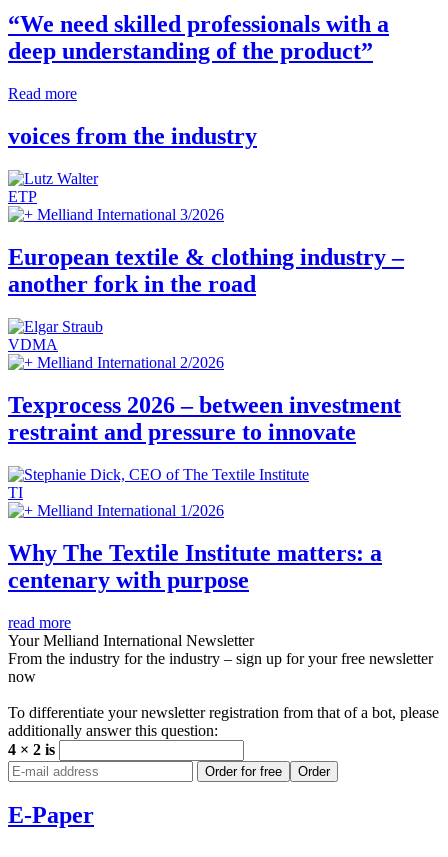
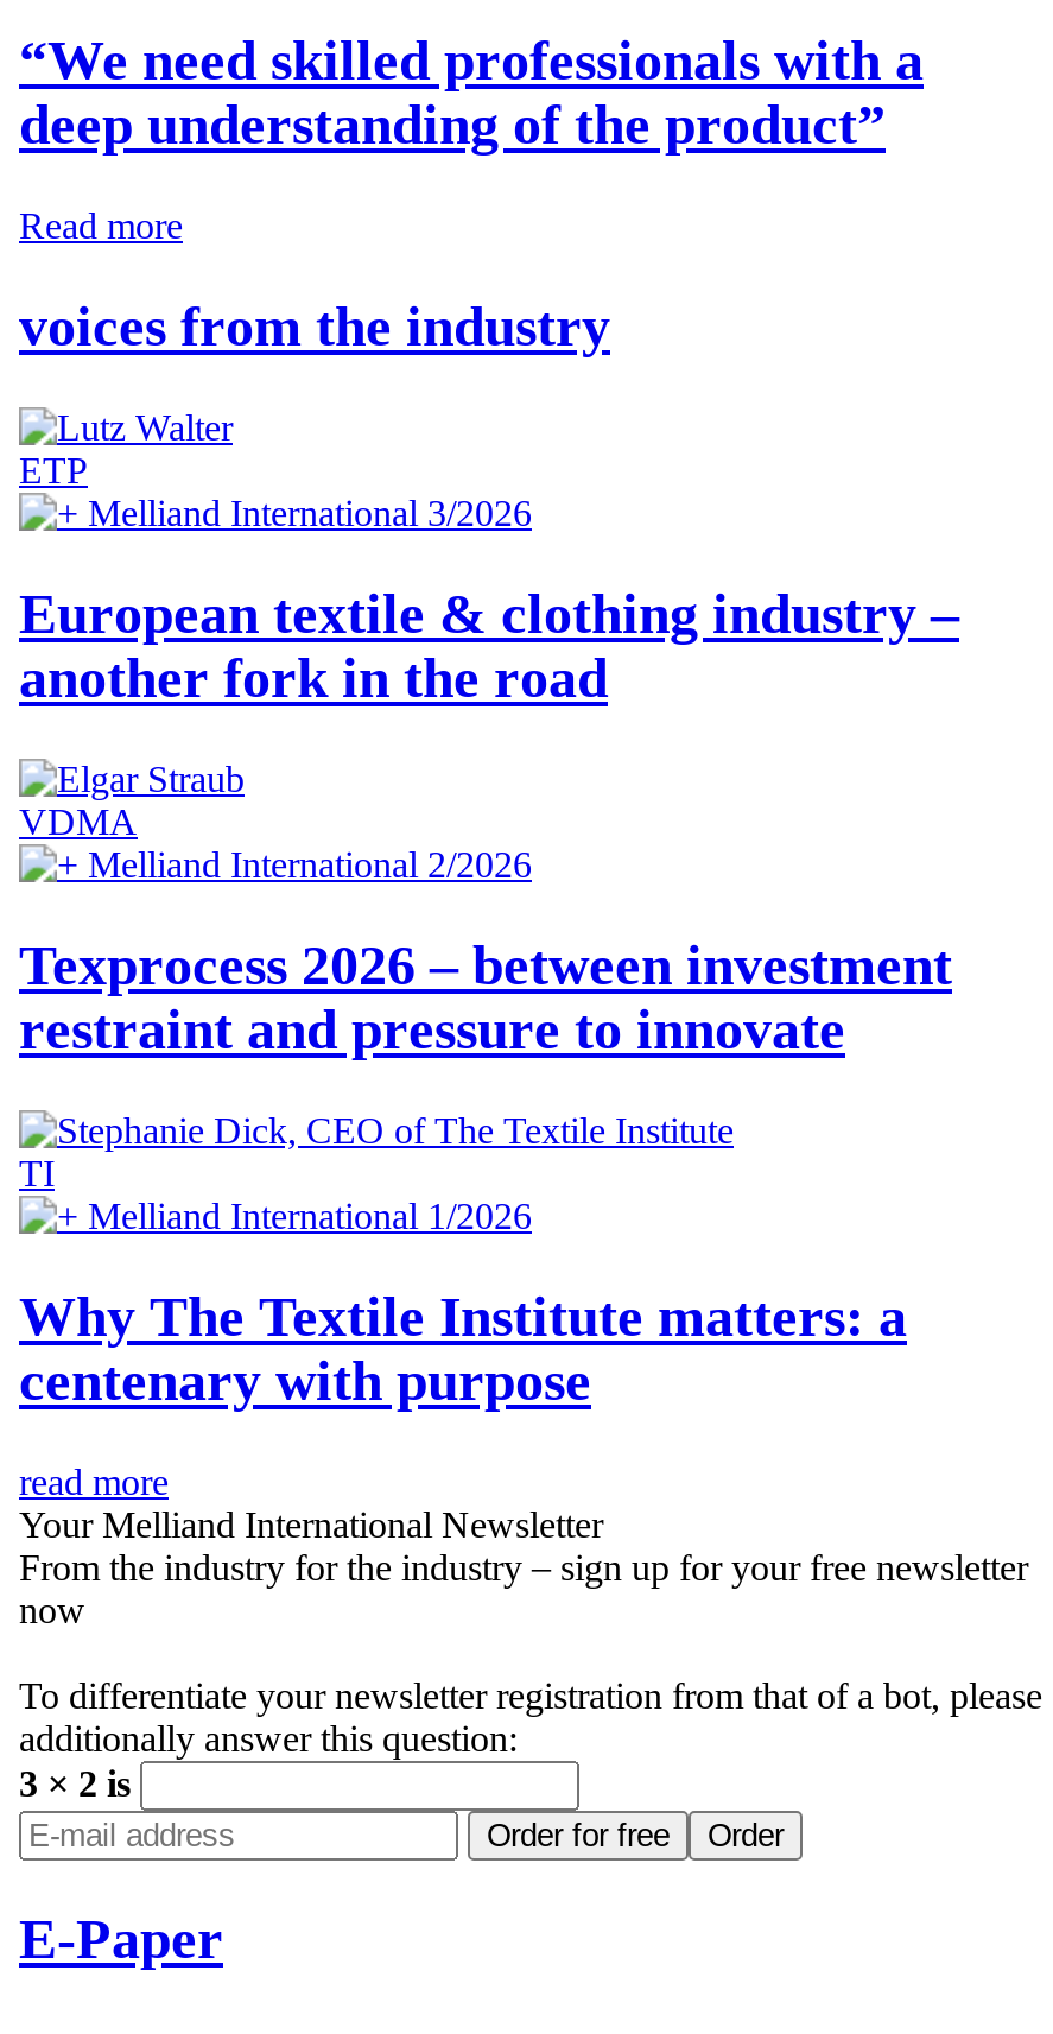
[8,741,59,758] 4 × 2 is -> [19,1762,140,1803] 3 × 2 is

